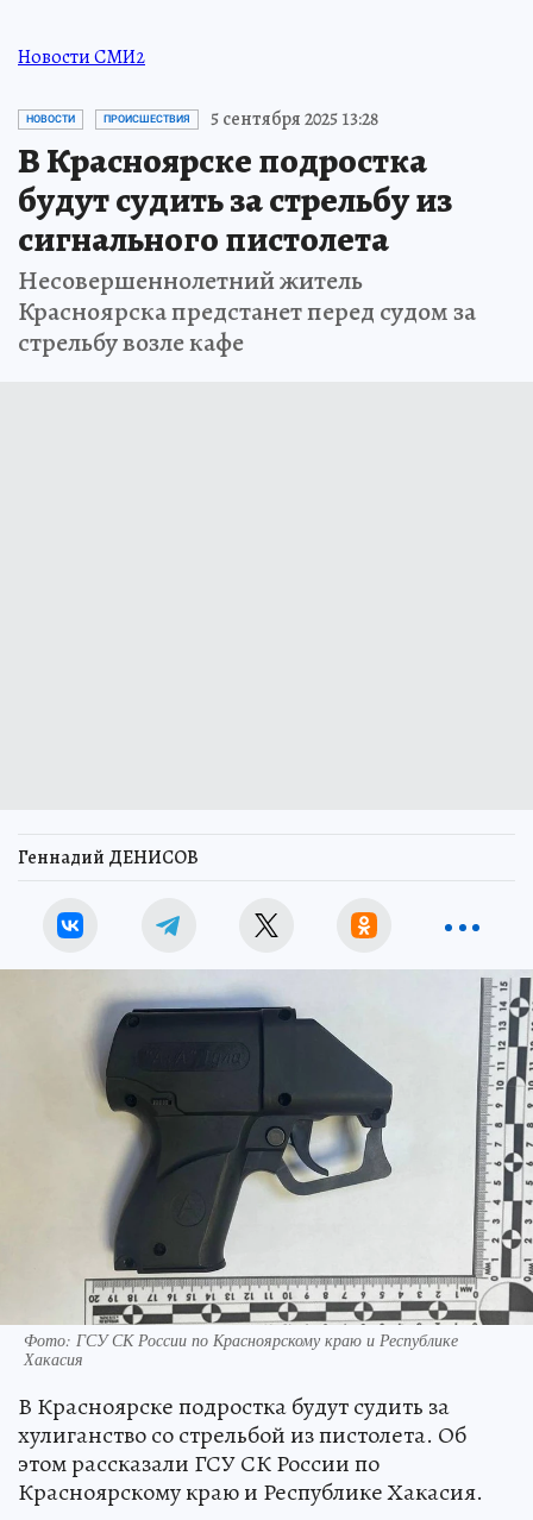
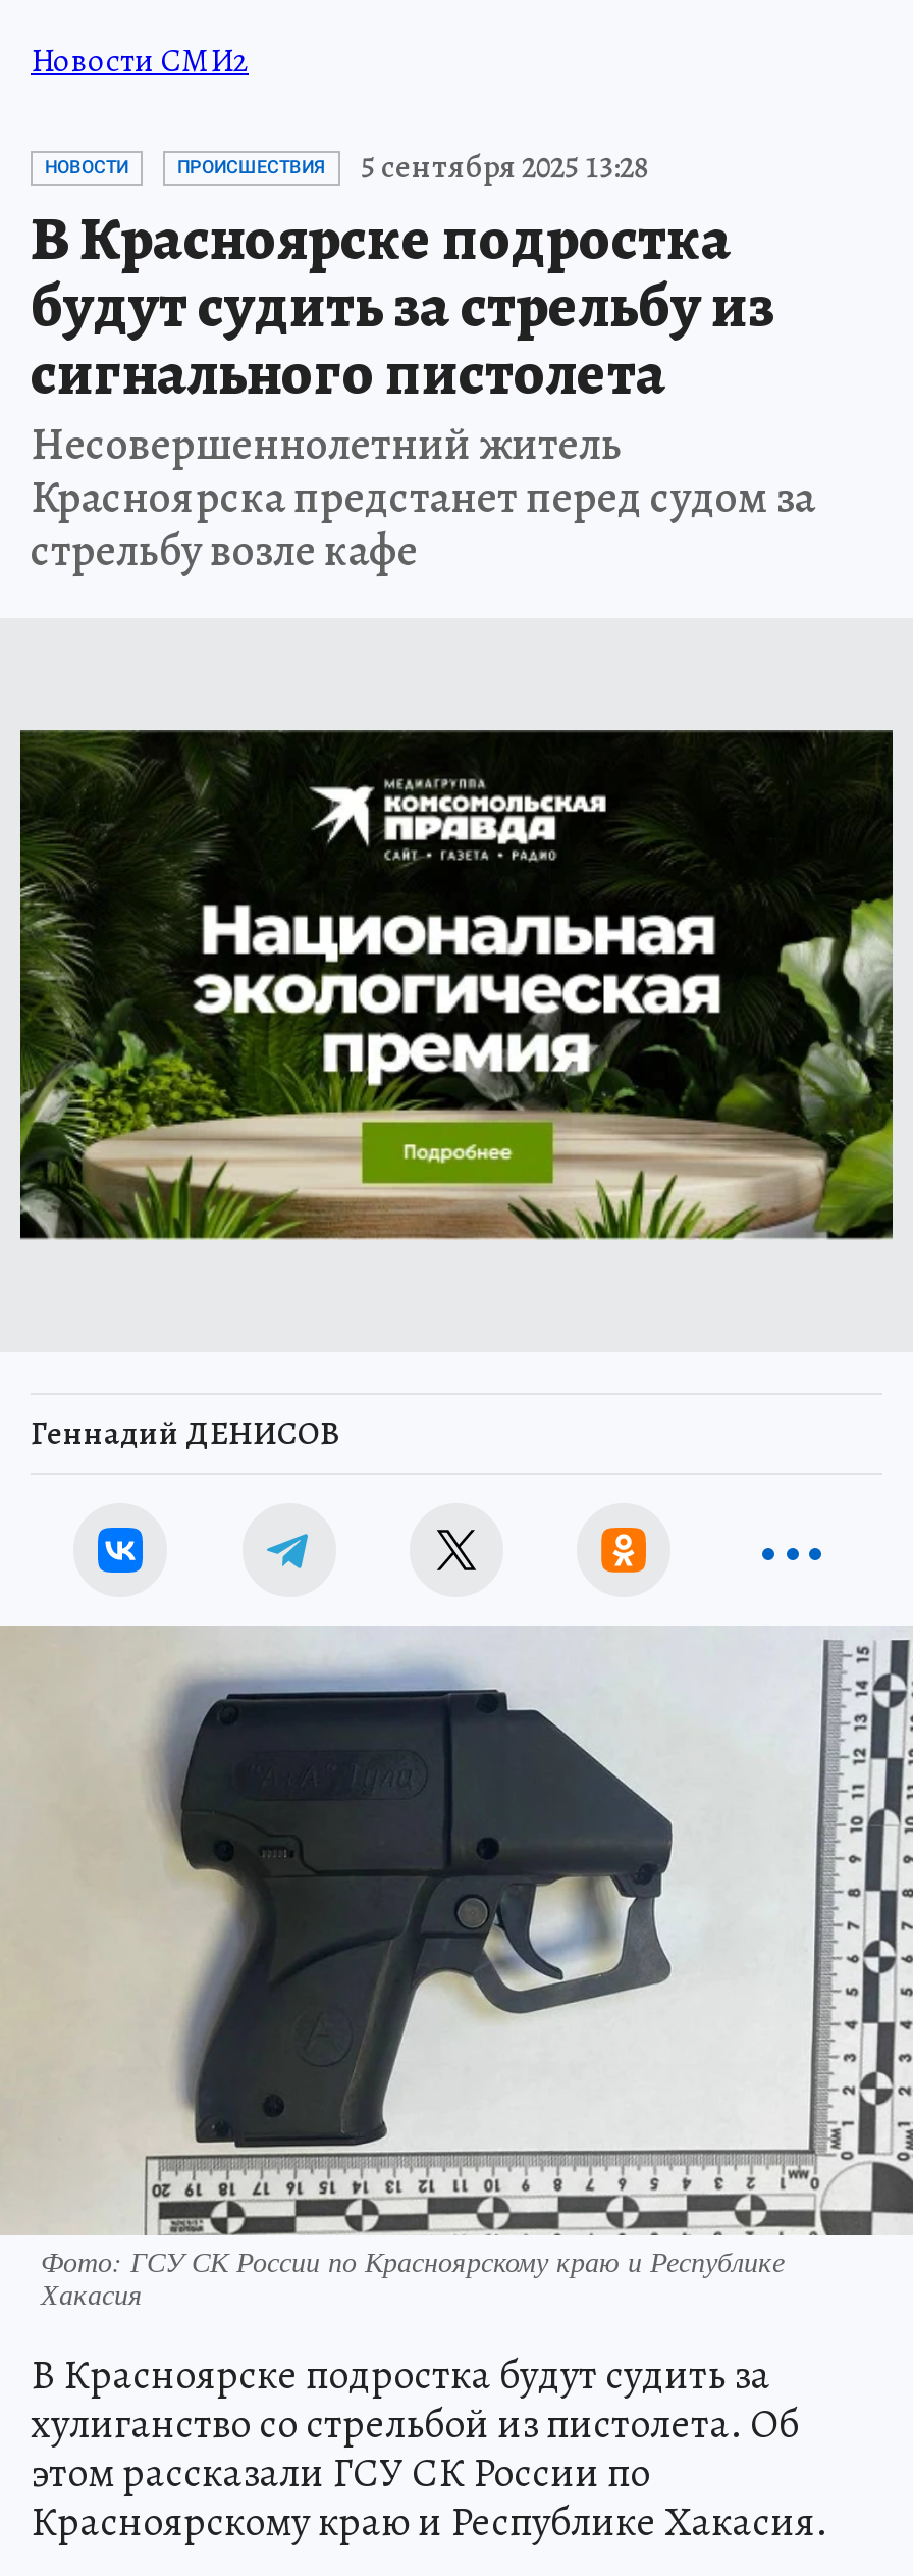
none -> [18,728,895,1242] [image]

